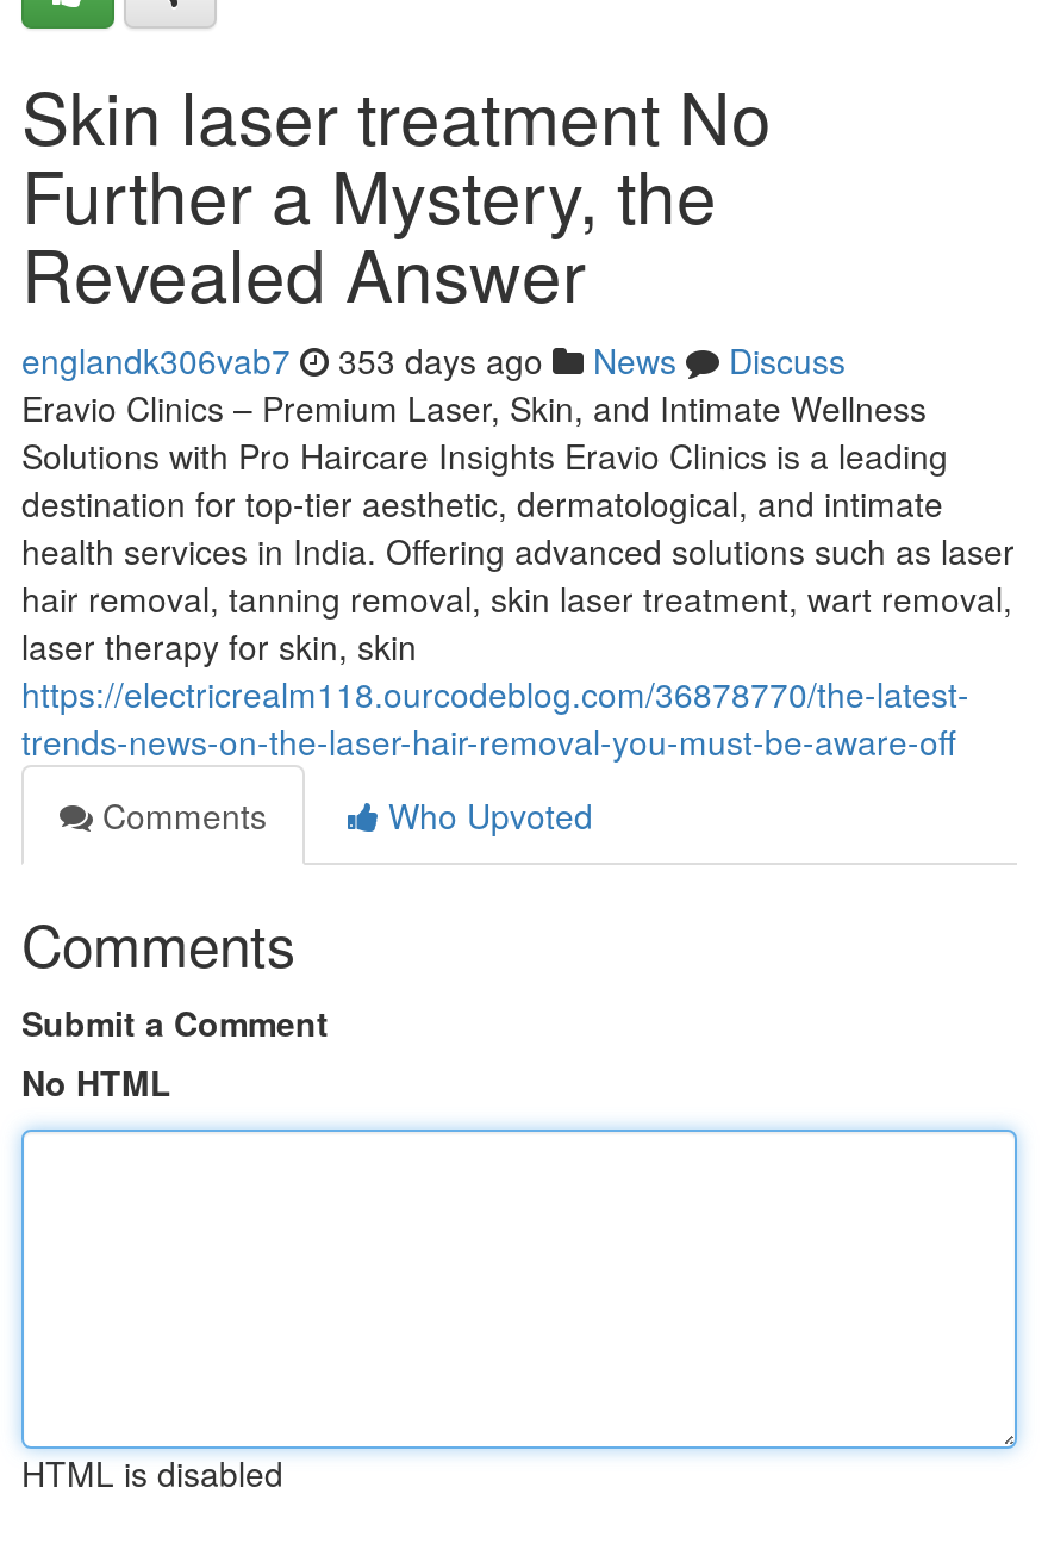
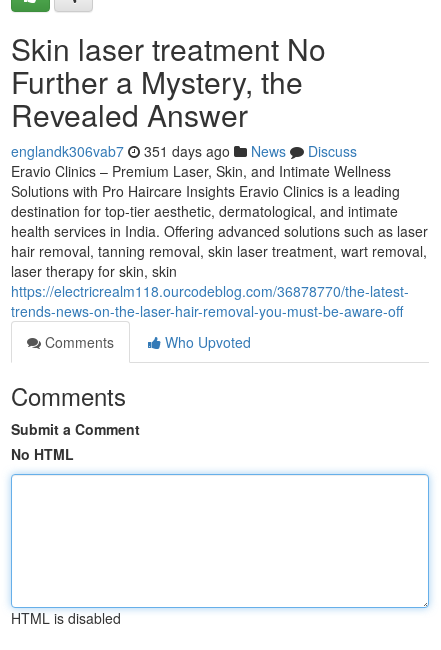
[21,336,846,384] englandk306vab7 353 days ago News Discuss -> [11,141,357,161] englandk306vab7 351 days ago News Discuss

